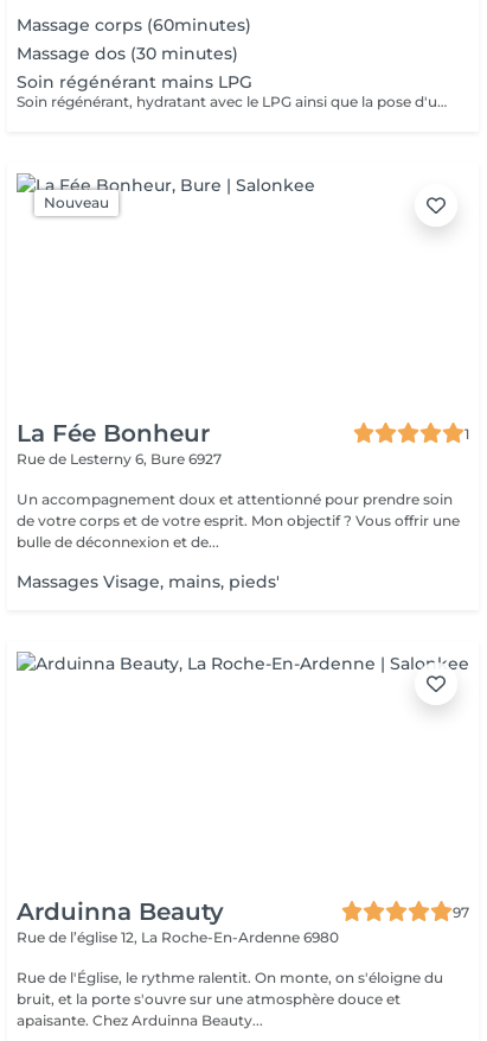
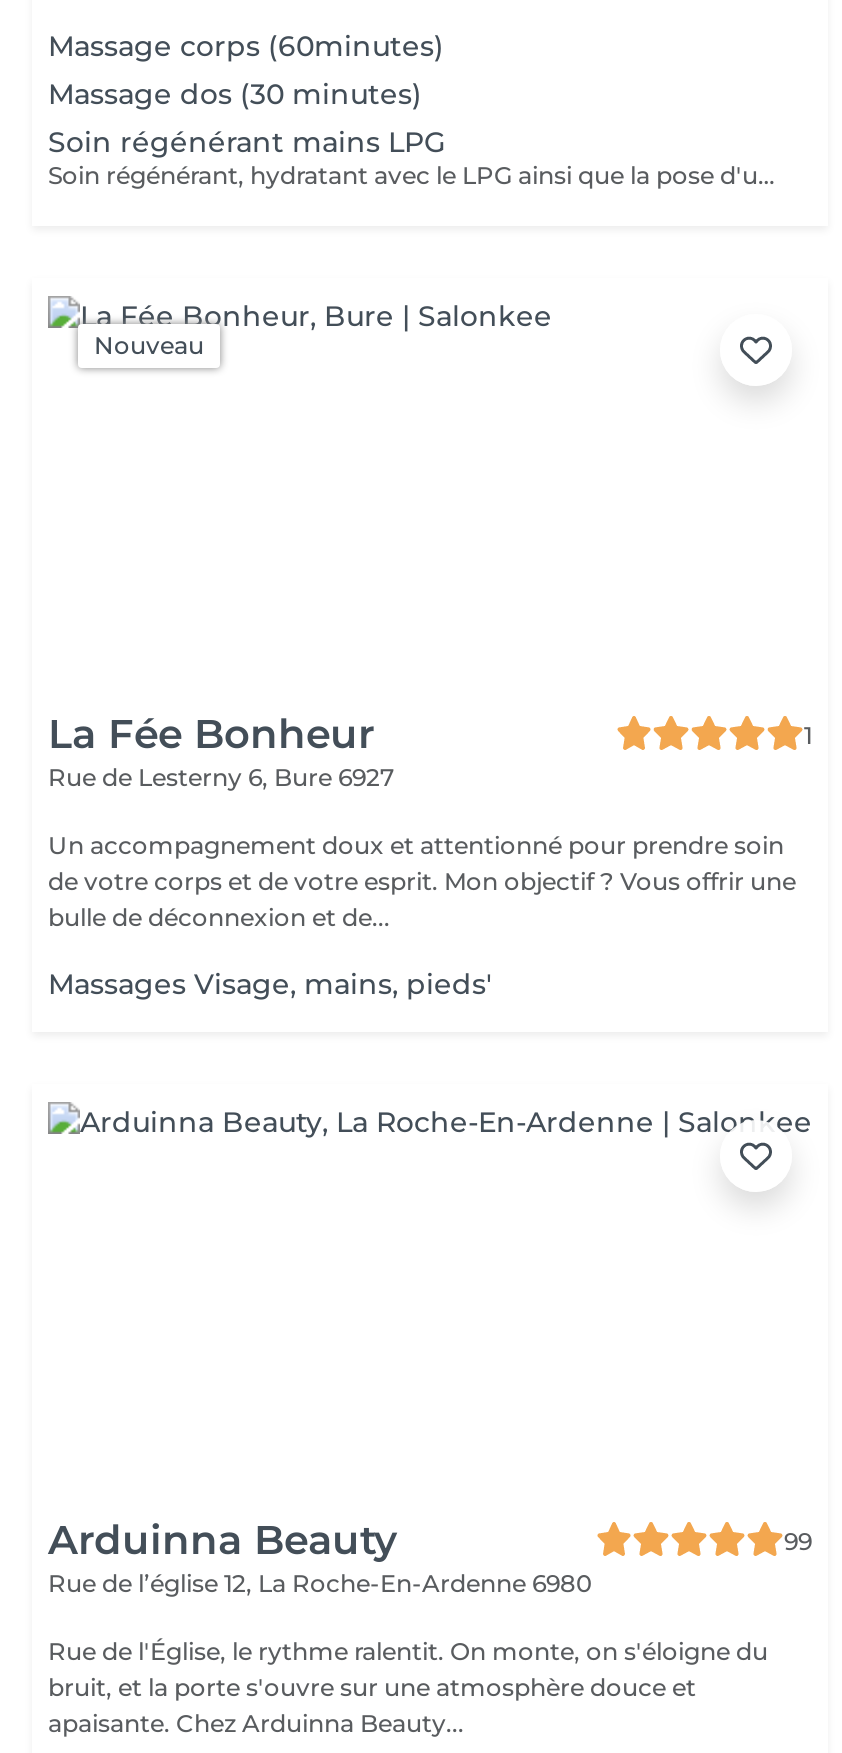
[453,903,469,921] 97 -> [784,1526,812,1556] 99

